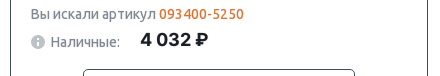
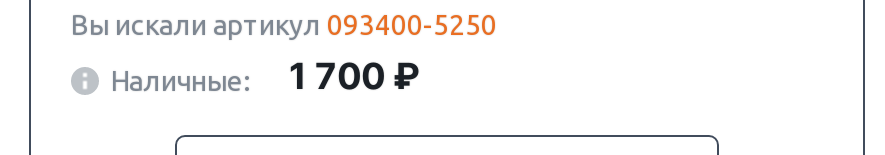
[51,29,208,50] Наличные: 4 032 ₽ -> [111,55,419,97] Наличные: 1 700 ₽

